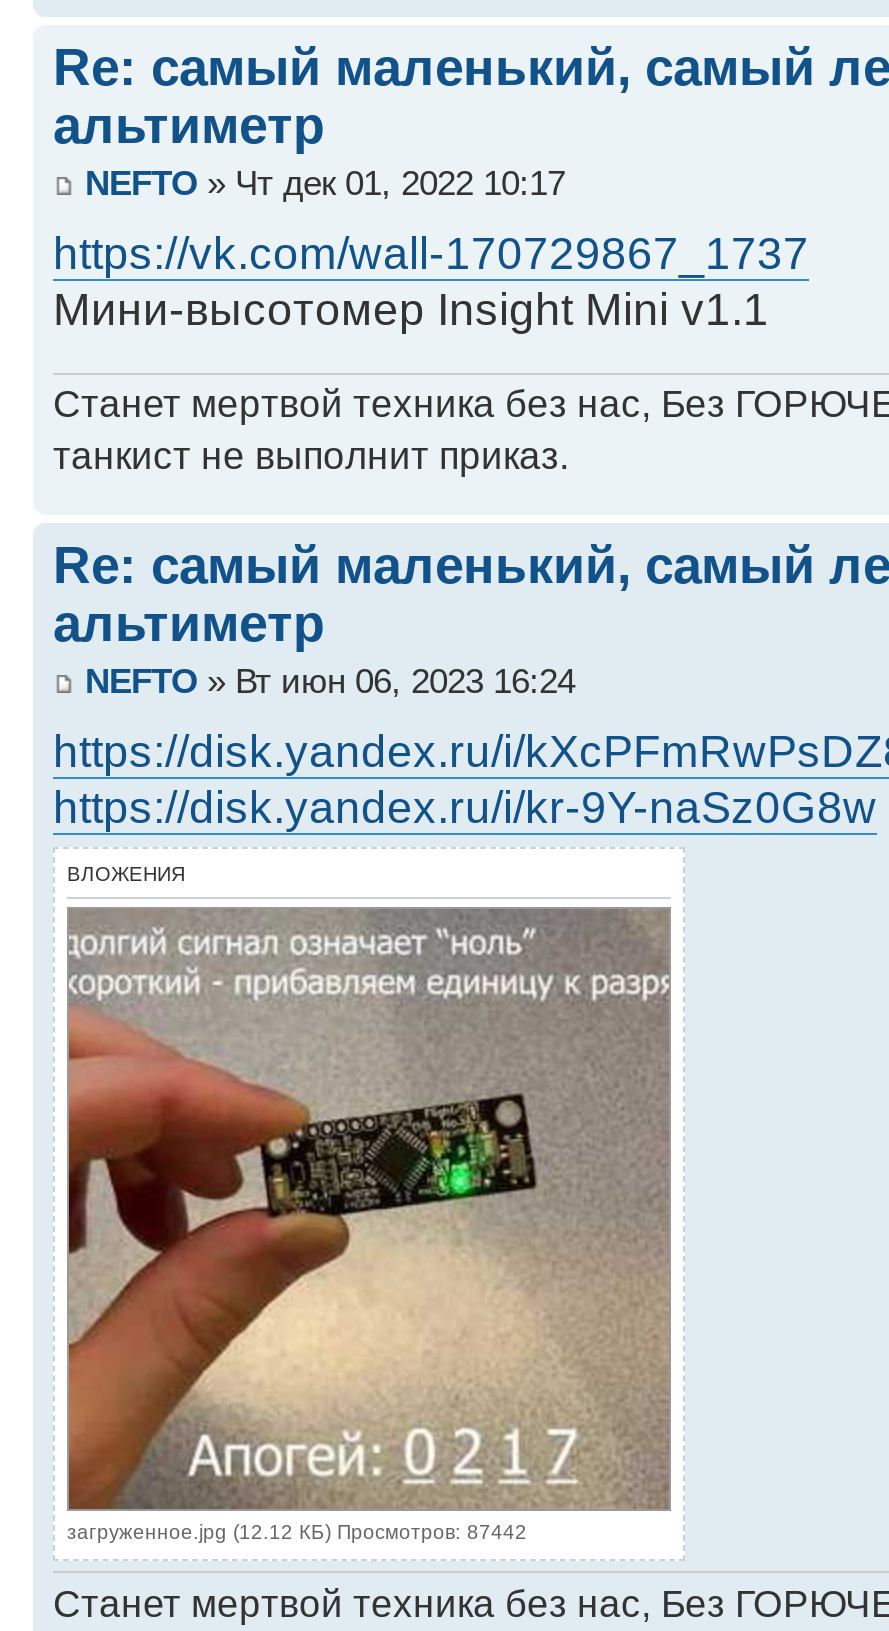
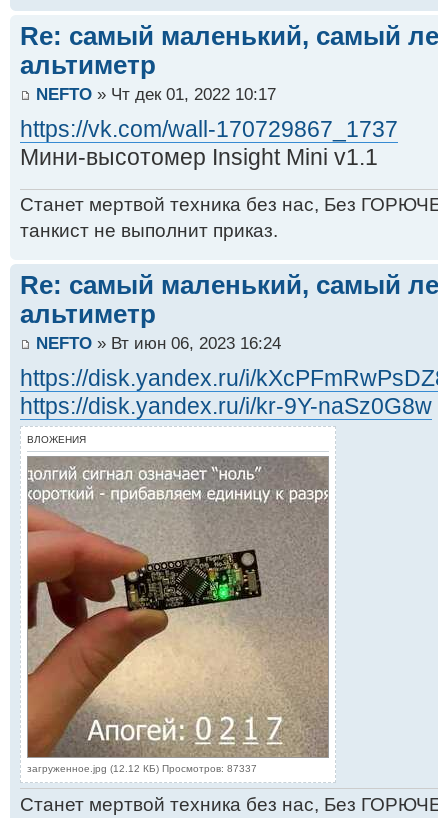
[67,1522,527,1544] загруженное.jpg (12.12 КБ) Просмотров: 87442 -> [27,763,257,774] загруженное.jpg (12.12 КБ) Просмотров: 87337

